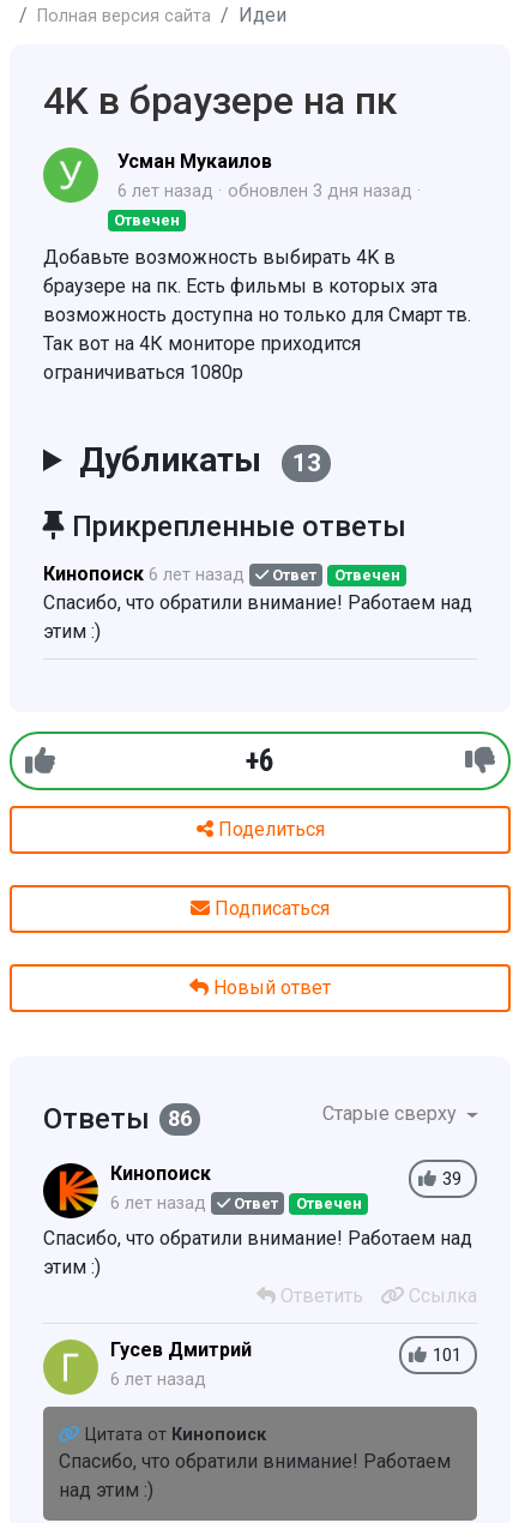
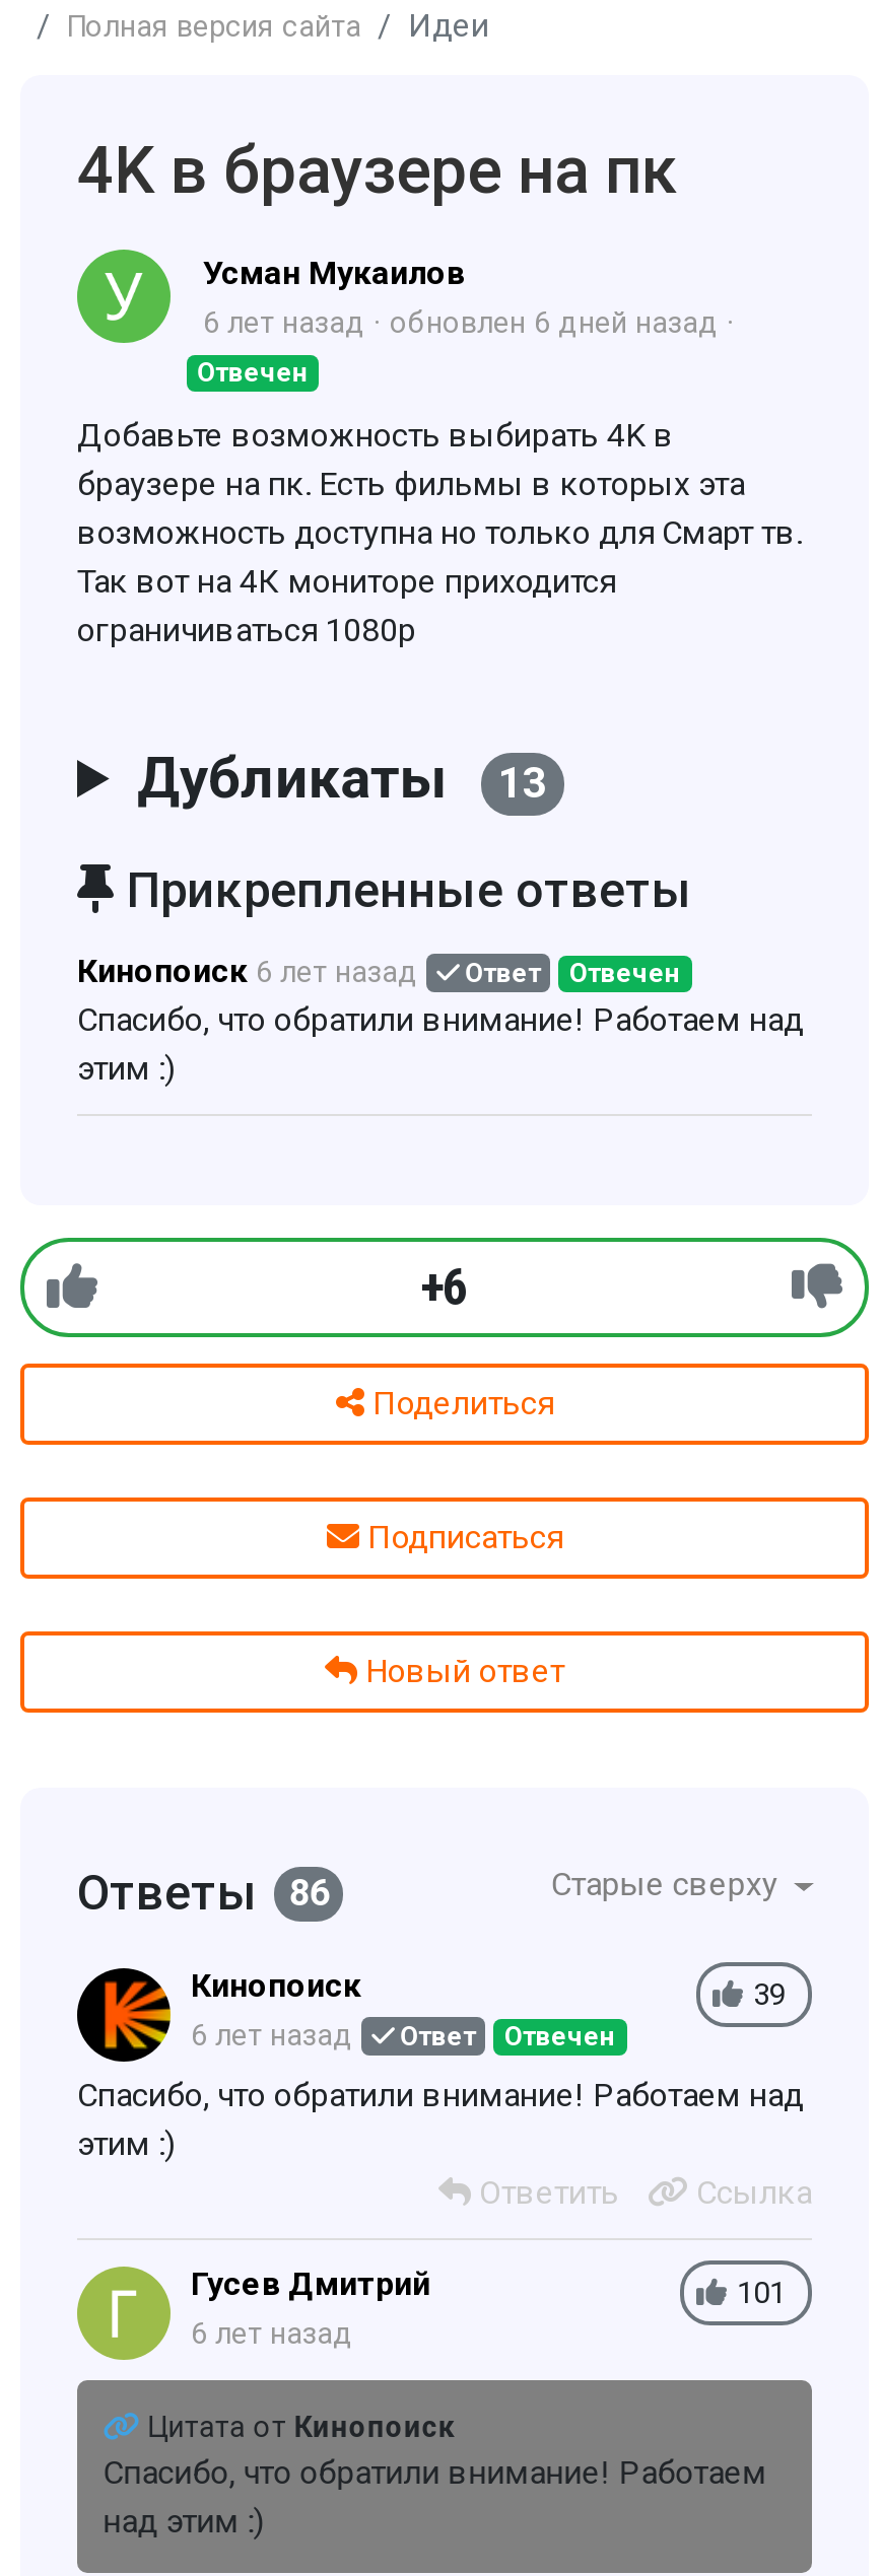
[228,181,412,201] обновлен 3 дня назад -> [390,306,719,341] обновлен 6 дней назад

